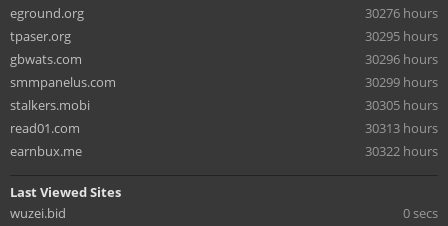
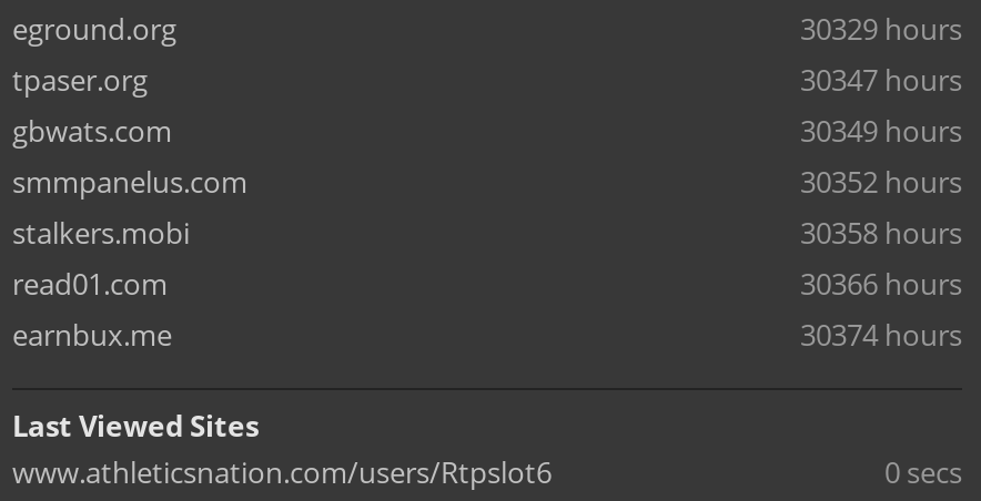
[365,4,438,22] 30276 hours -> [800,8,962,48] 30329 hours
[365,27,438,45] 30295 hours -> [800,59,962,99] 30347 hours
[365,50,438,68] 30296 hours -> [800,110,962,150] 30349 hours
[365,73,438,91] 30299 hours -> [800,161,962,201] 30352 hours
[365,96,438,114] 30305 hours -> [800,212,962,252] 30358 hours
[365,119,438,137] 30313 hours -> [800,263,962,303] 30366 hours
[365,142,438,160] 30322 hours -> [800,314,962,354] 30374 hours
[10,204,66,222] wuzei.bid -> [12,451,552,491] www.athleticsnation.com/users/Rtpslot6

